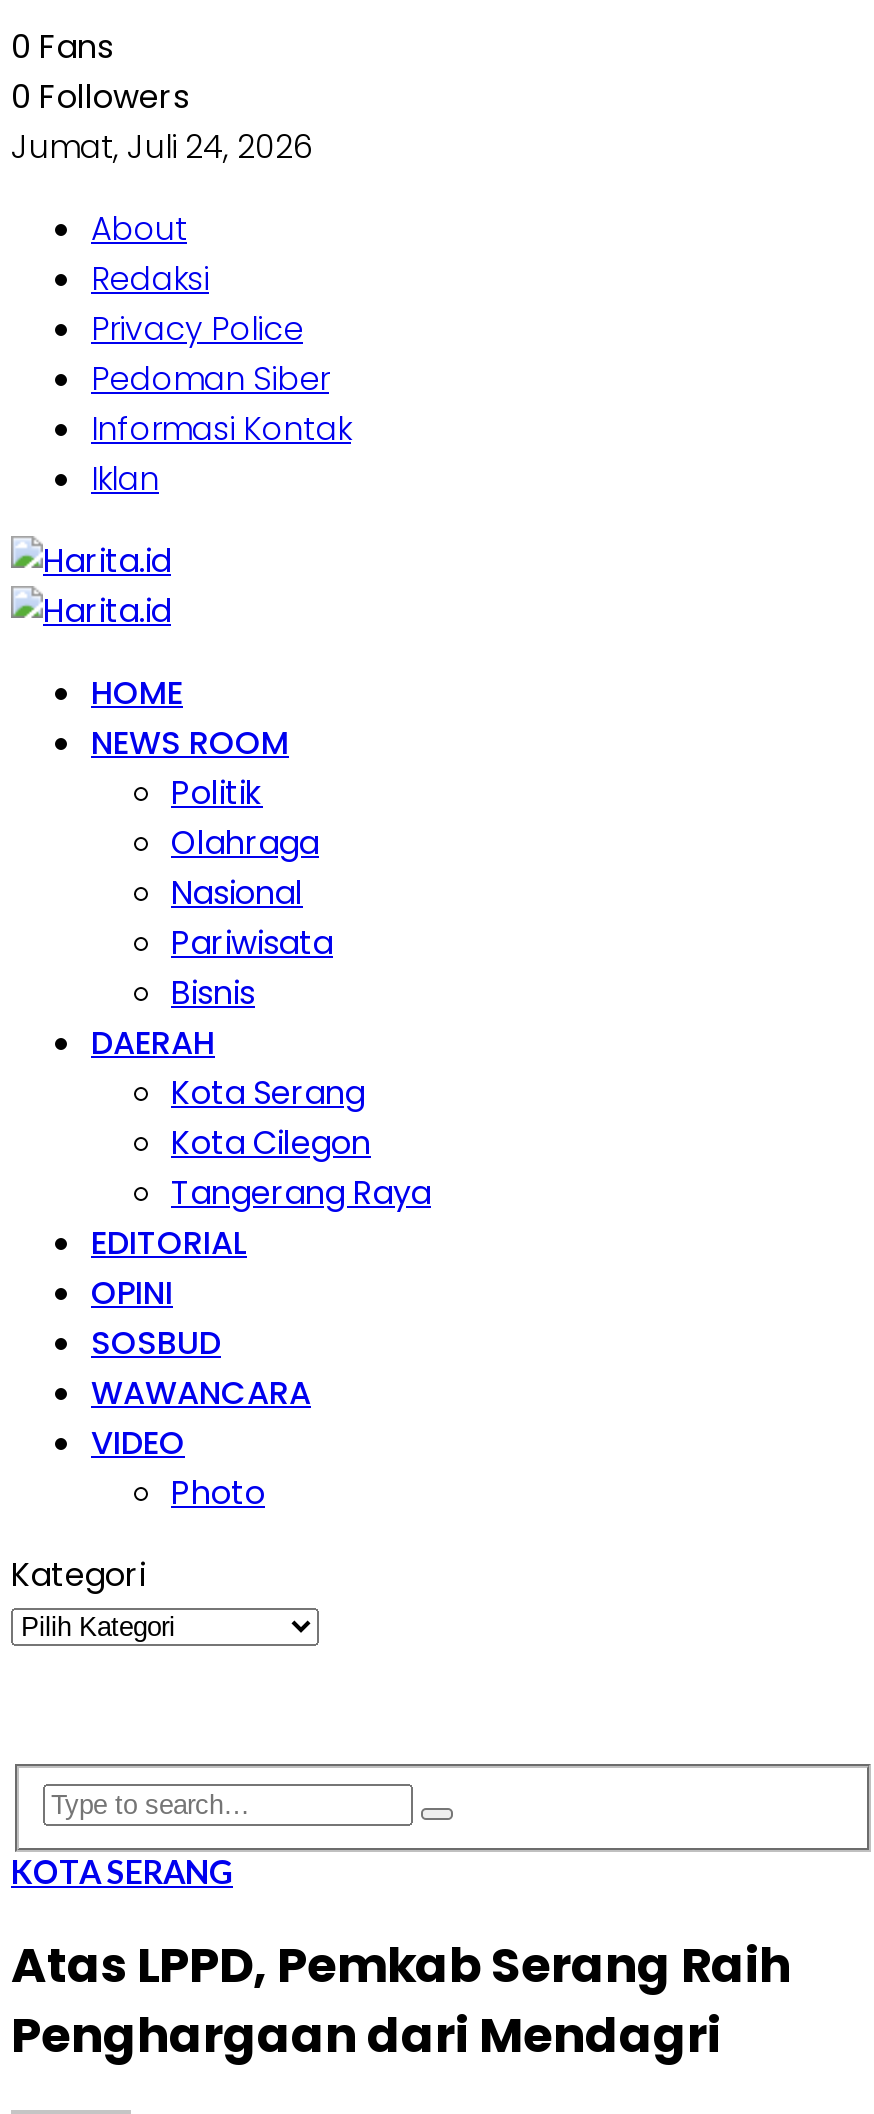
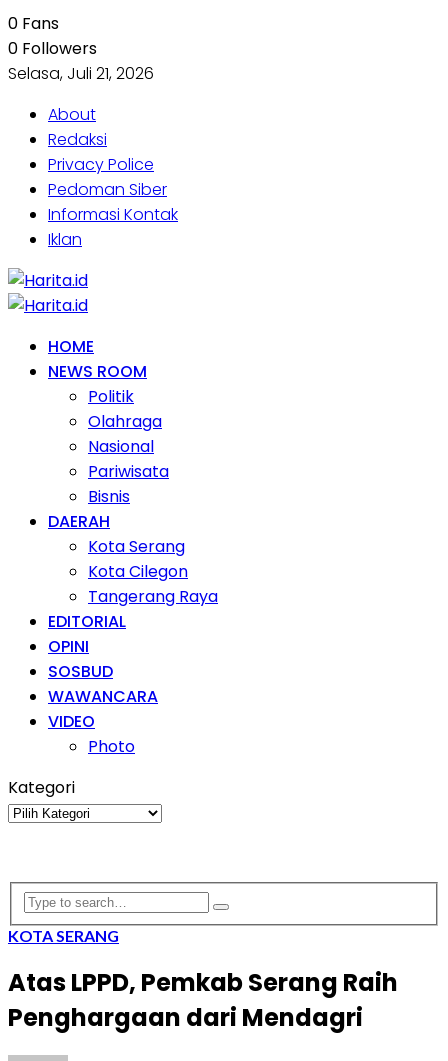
[11,124,313,170] Jumat, Juli 24, 2026 -> [8,62,154,85] Selasa, Juli 21, 2026

